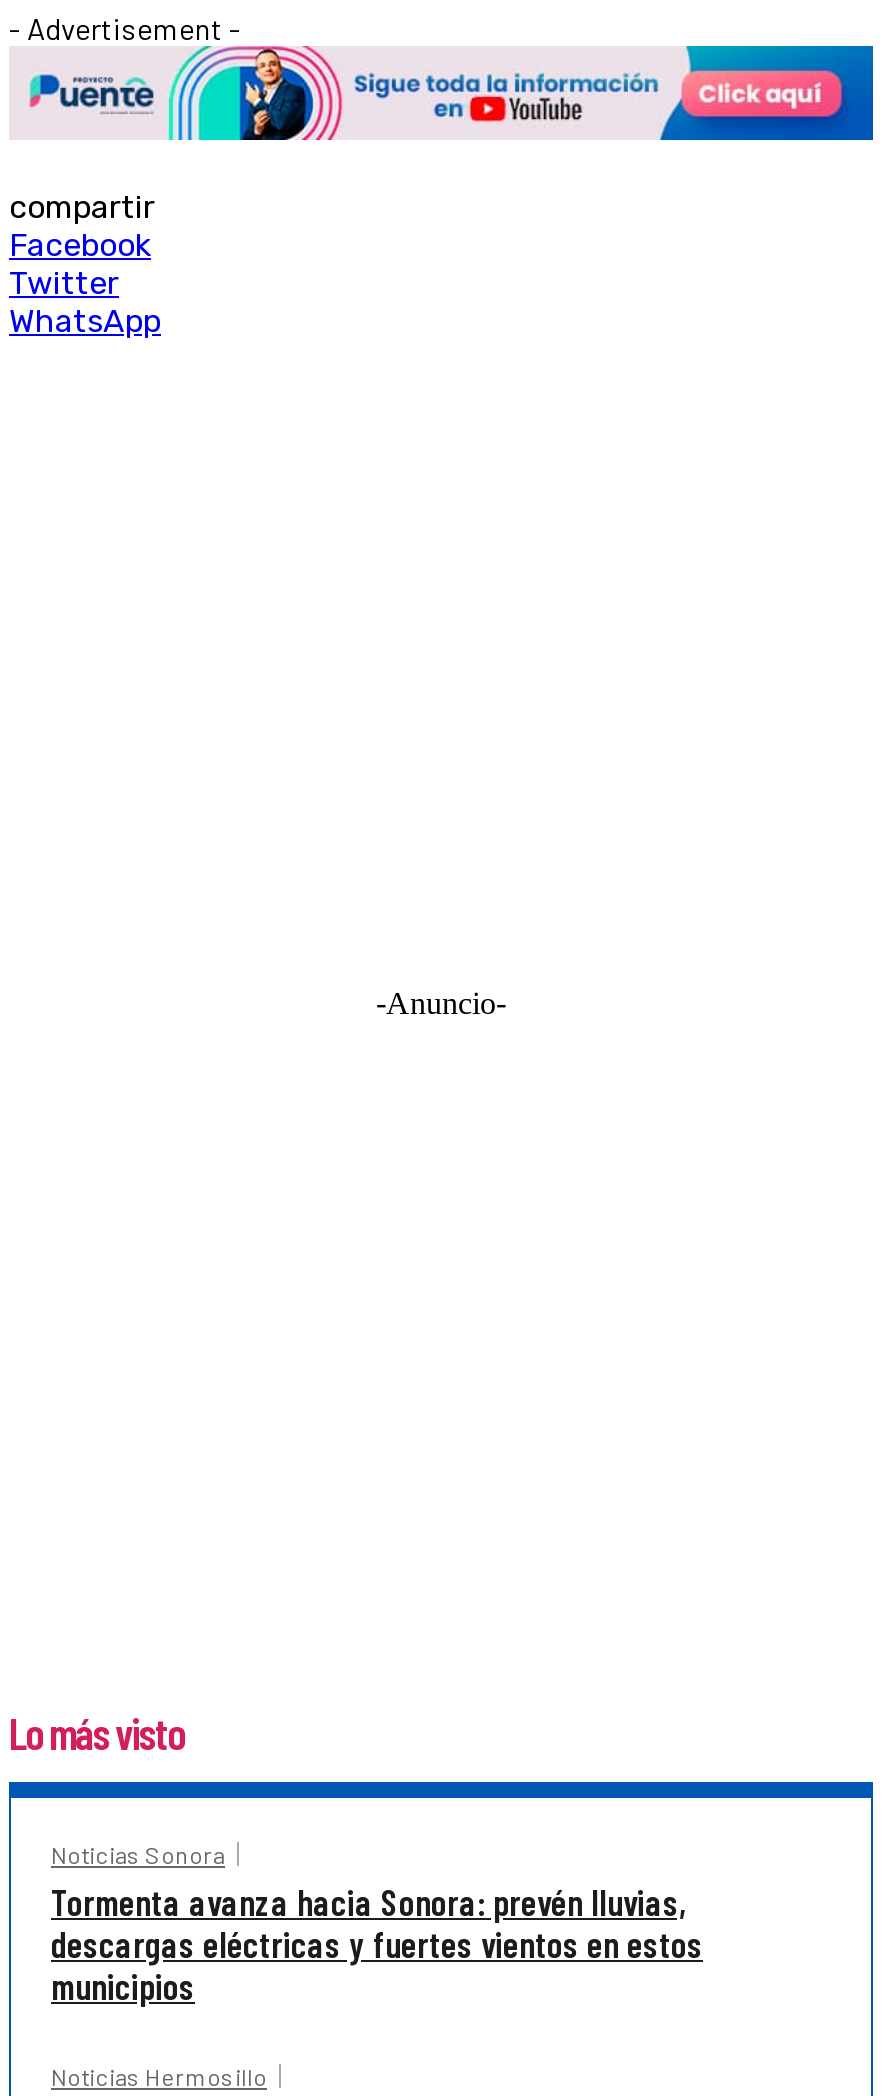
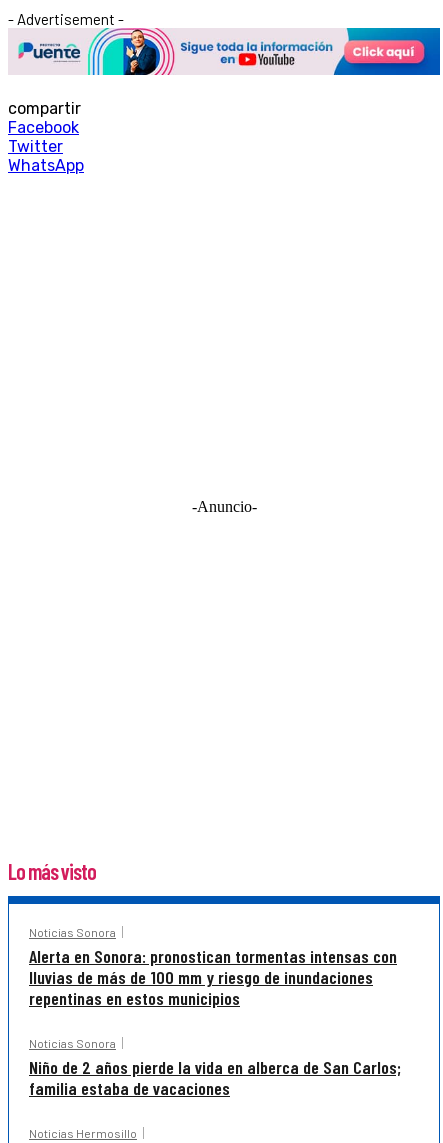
[51,1880,703,2008] Tormenta avanza hacia Sonora: prevén lluvias, | descargas eléctricas y fuertes vientos en estos | municipios -> [29,945,401,1099] Alerta en Sonora: pronostican tormentas intensas con | lluvias de más de 100 mm y riesgo de inundaciones | repentinas en estos municipios | Noticias Sonora | Niño de 2 años pierde la vida en alberca de San Carlos; | familia estaba de vacaciones

